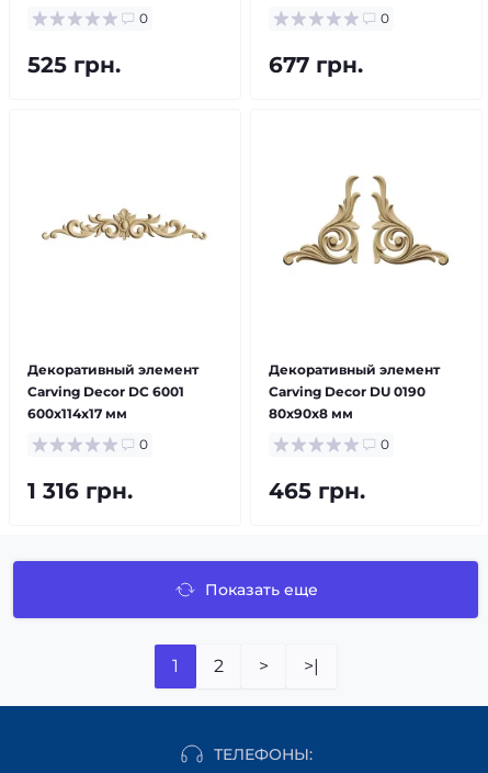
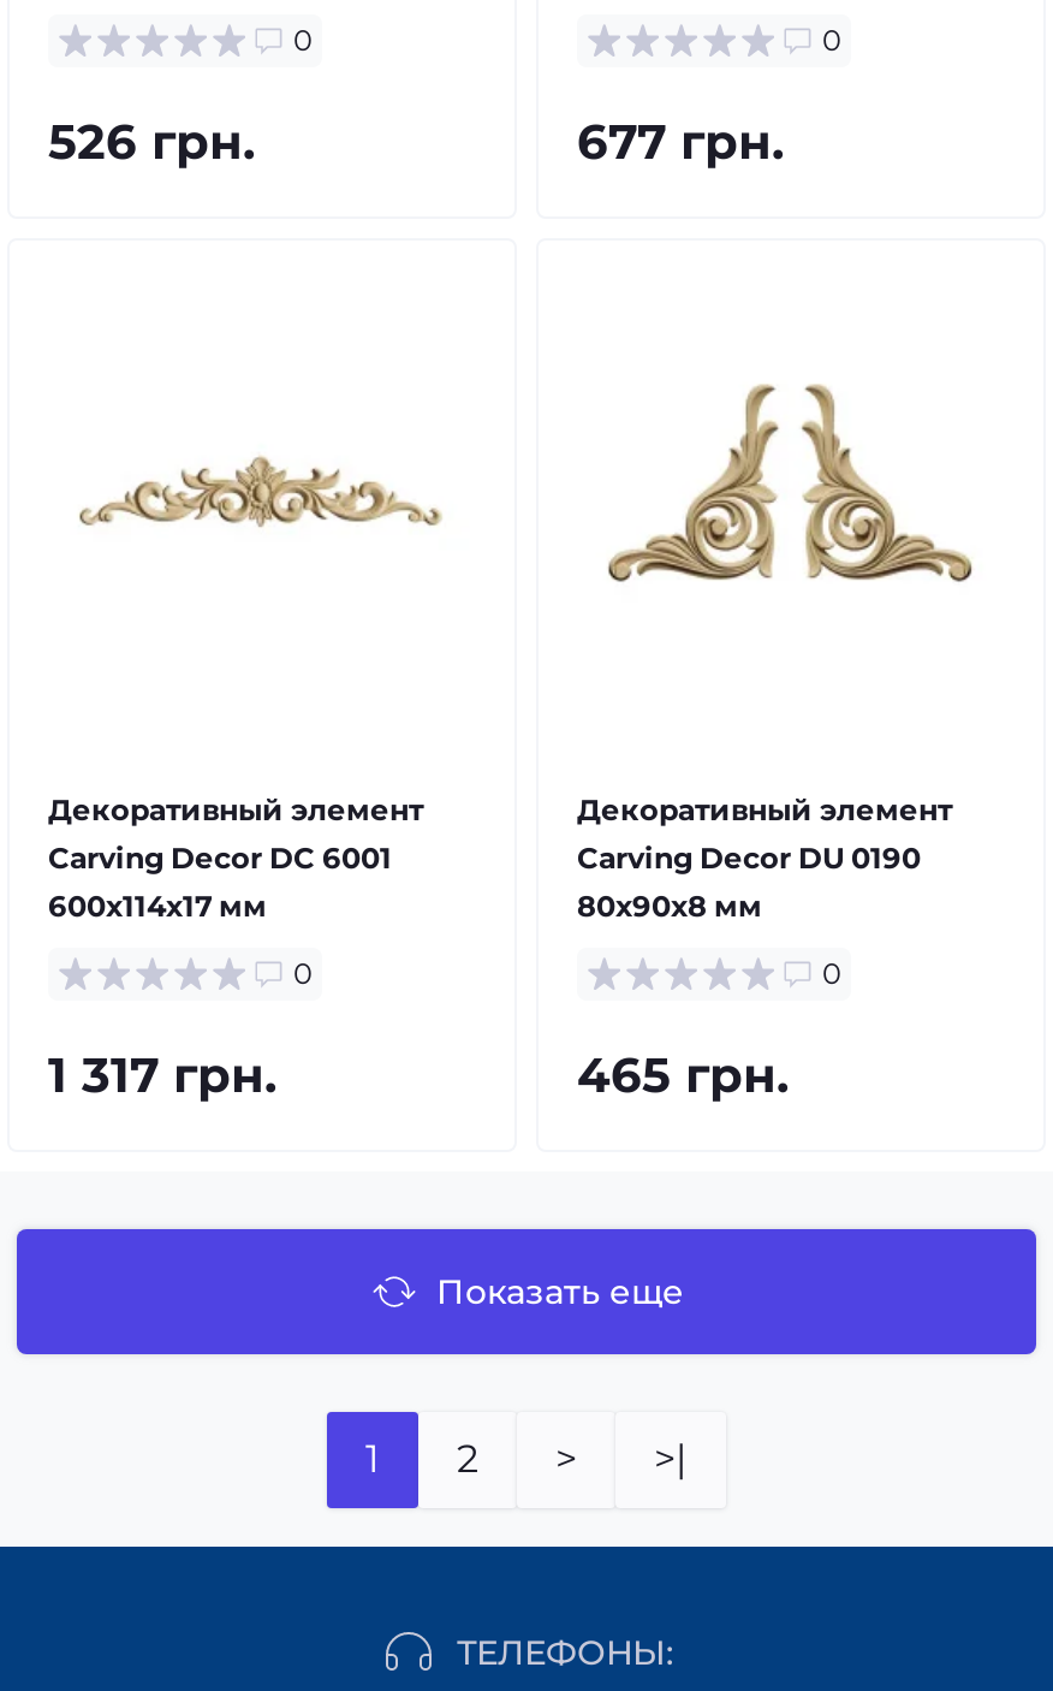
[27,52,121,78] 525 грн. -> [48,113,255,171] 526 грн.
[27,478,133,504] 1 316 грн. -> [48,1046,276,1104] 1 317 грн.

